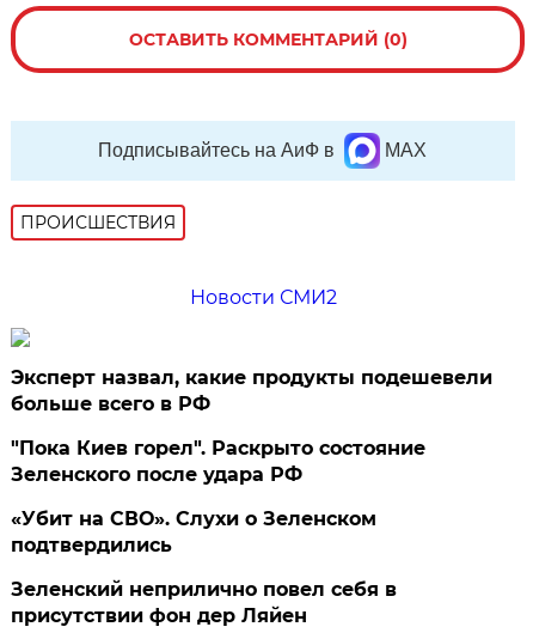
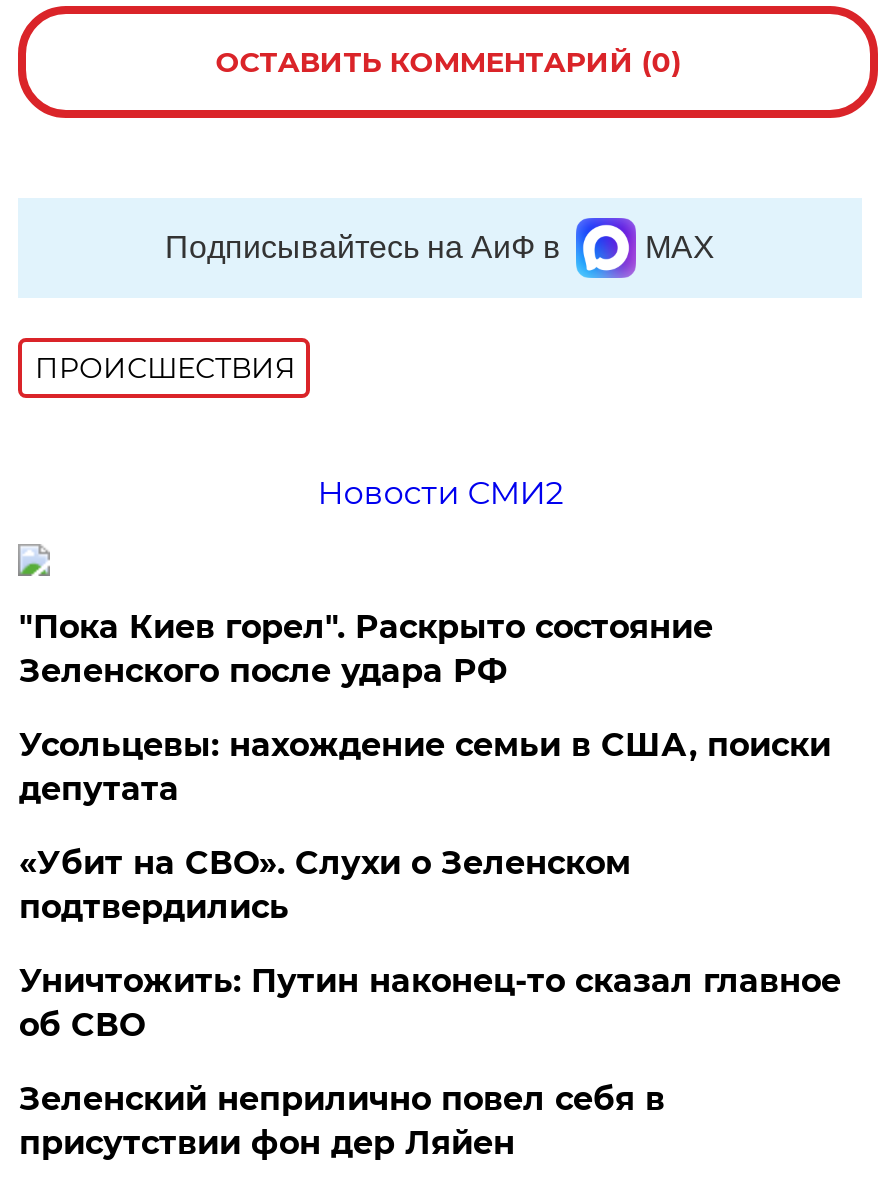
[11,366,493,415] Эксперт назвал, какие продукты подешевели | больше всего в РФ -> none
moved [11,437,426,486] -> [19,608,713,690]: "Пока Киев горел". Раскрыто состояние | Зеленского после удара РФ
none -> [19,726,831,808] Усольцевы: нахождение семьи в США, поиски | депутата
none -> [19,962,841,1044] Уничтожить: Путин наконец-то сказал главное | об СВО

